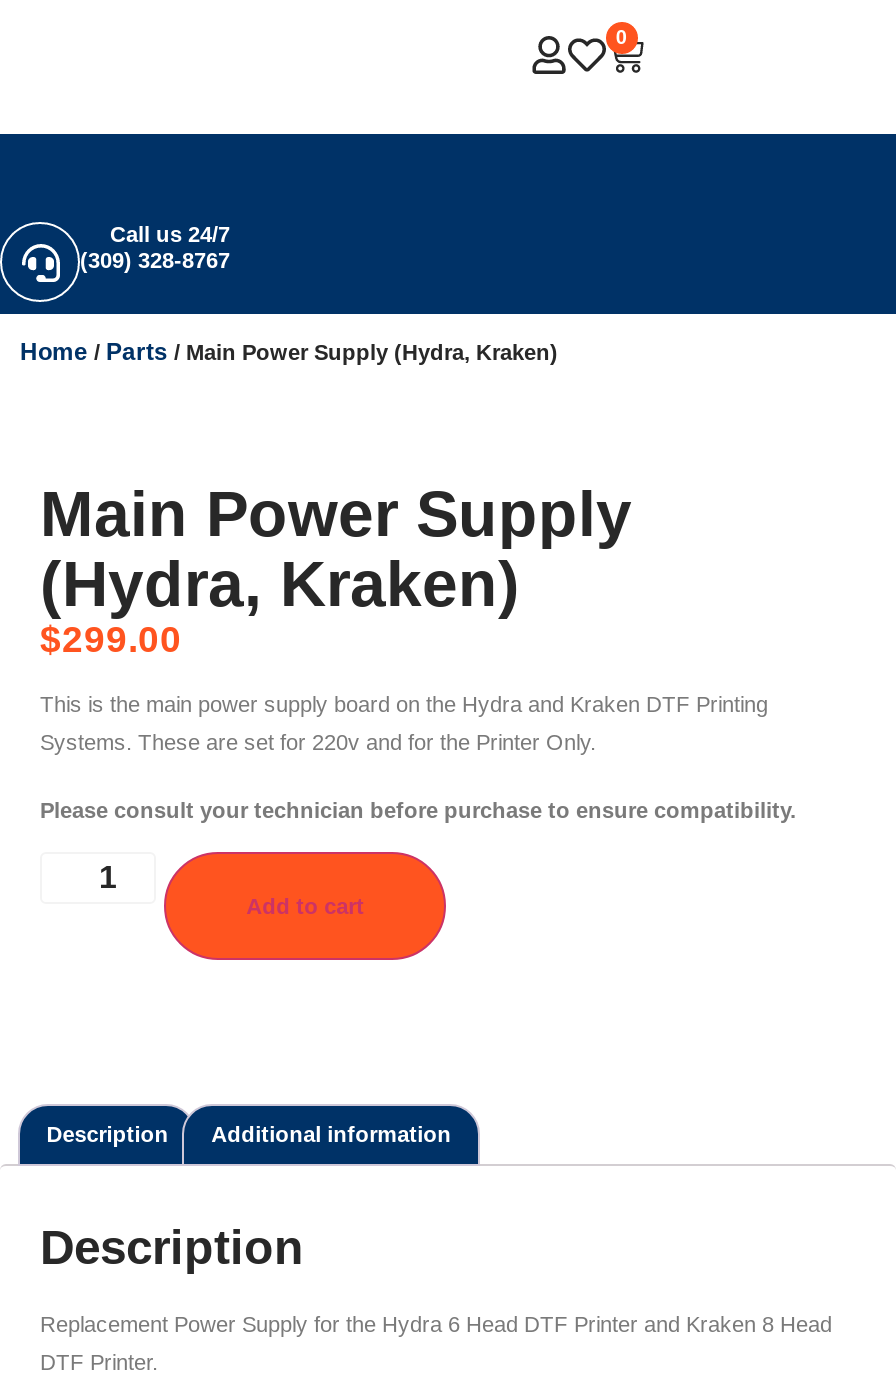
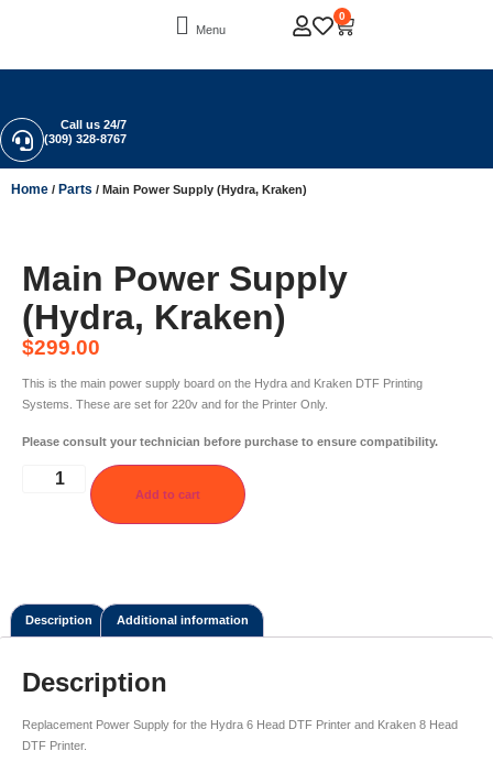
none -> [195,23,225,36] Menu

